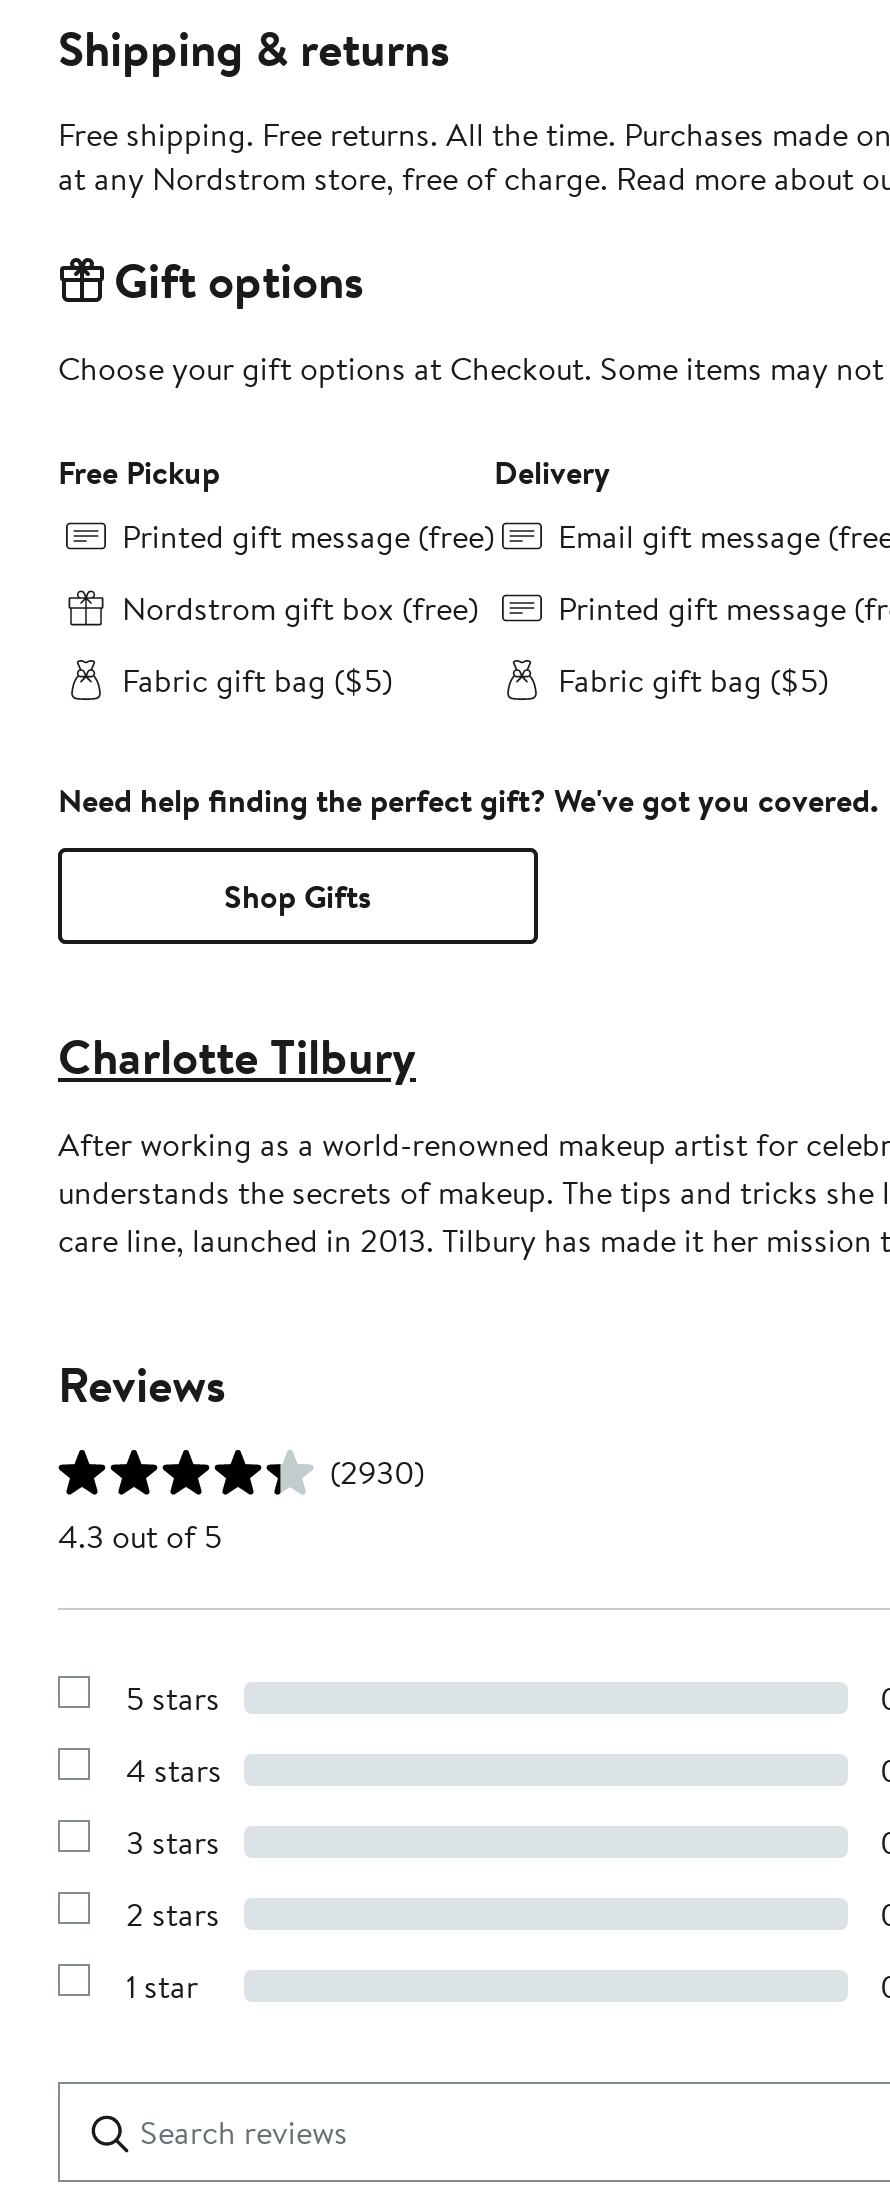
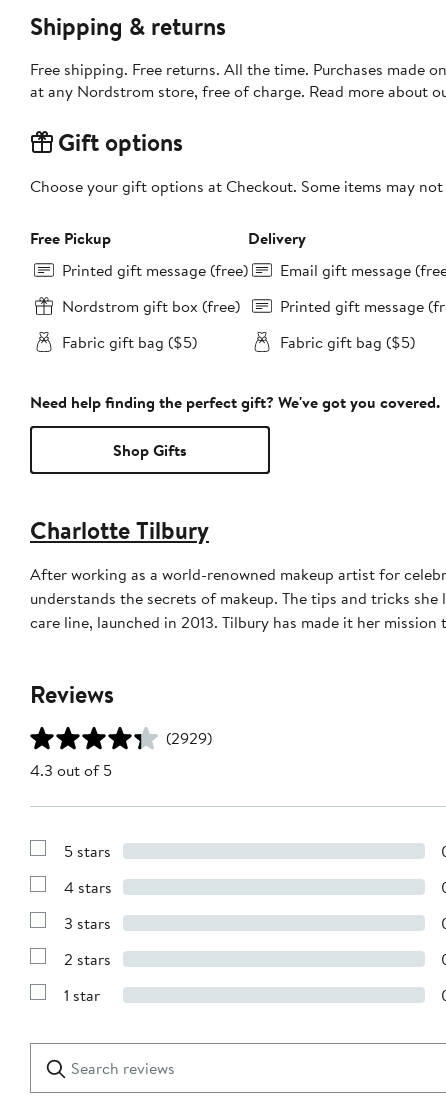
[330,1450,424,1494] (2930) -> [166,727,212,749] (2929)

